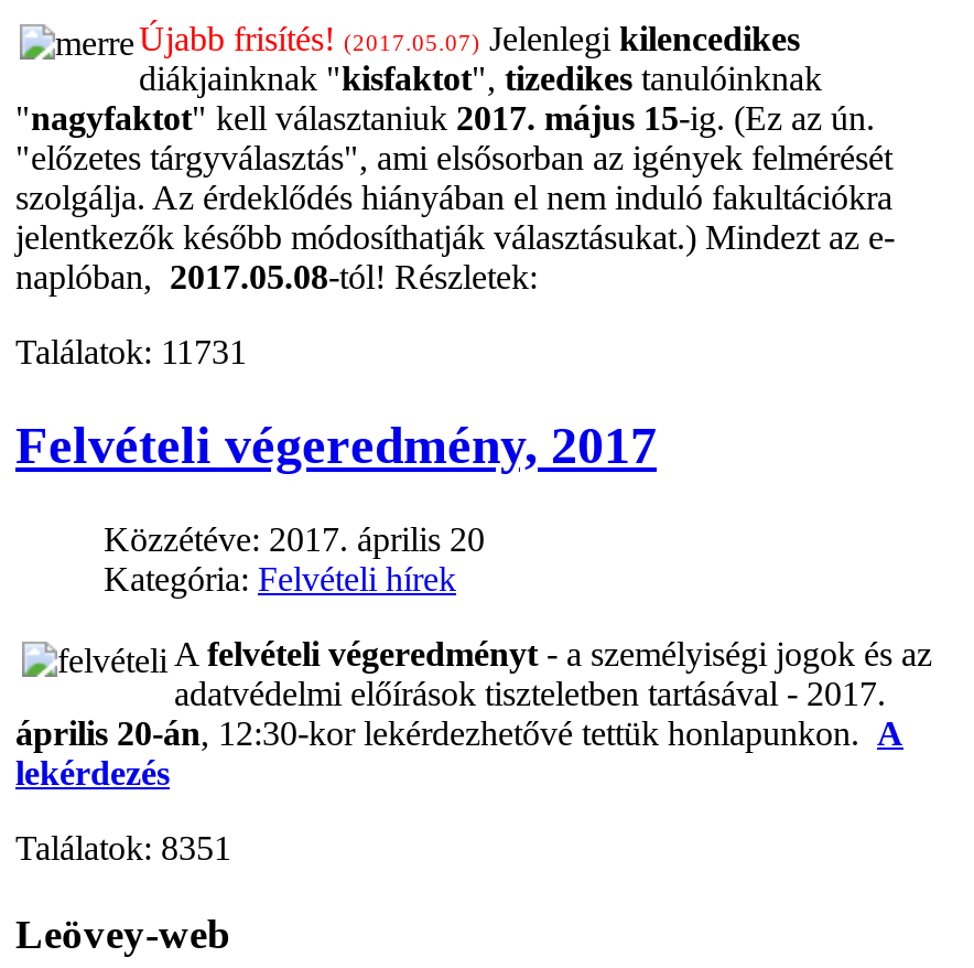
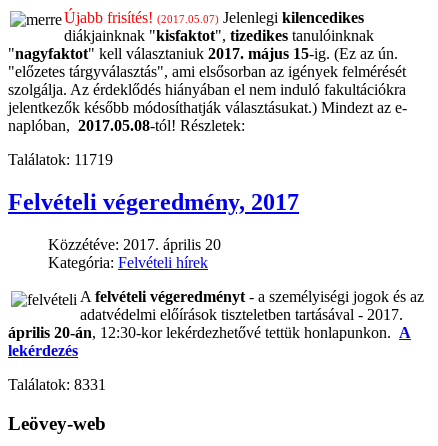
[15,334,247,371] Találatok: 11731 -> [8,151,113,168] Találatok: 11719
[15,829,231,867] Találatok: 8351 -> [8,376,106,393] Találatok: 8331

